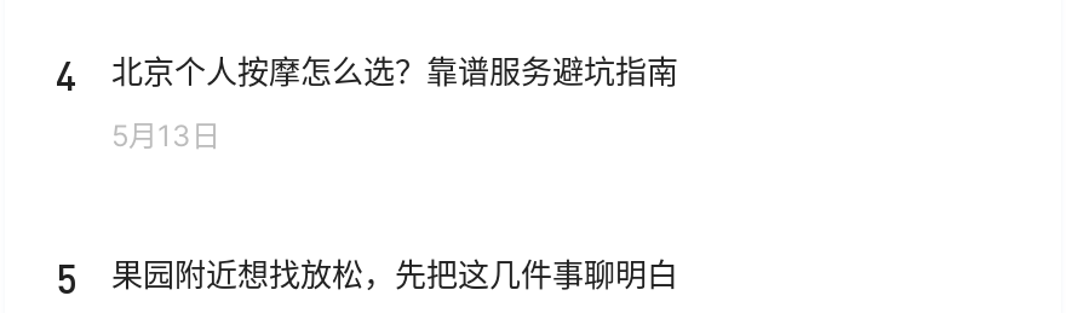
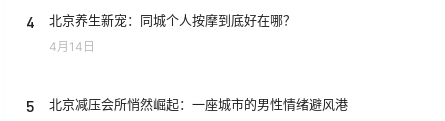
[111,52,678,91] 北京个人按摩怎么选？靠谱服务避坑指南 -> [49,12,296,28] 北京养生新宠：同城个人按摩到底好在哪？
[111,117,220,154] 5月13日 -> [49,39,95,54] 4月14日
[111,255,678,294] 果园附近想找放松，先把这几件事聊明白 -> [49,96,348,112] 北京减压会所悄然崛起：一座城市的男性情绪避风港

